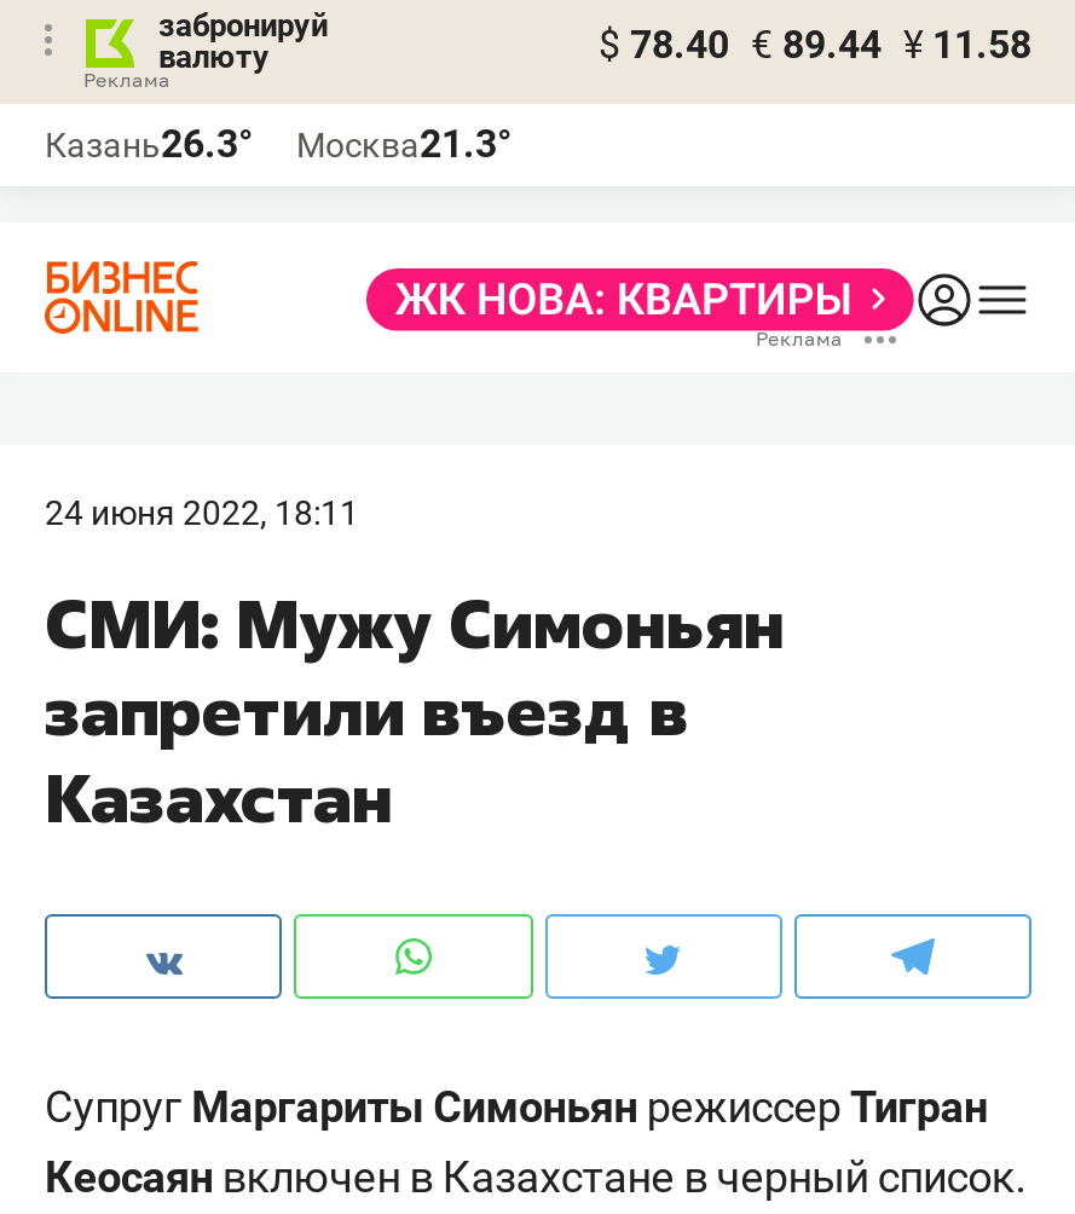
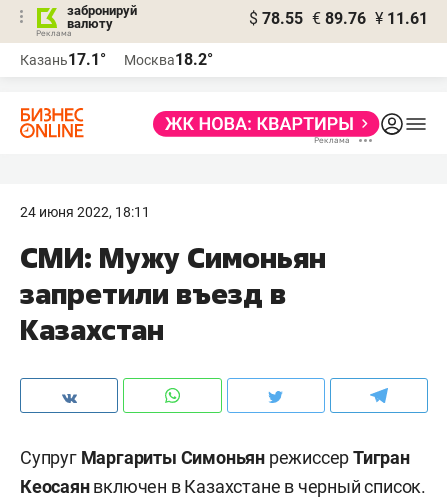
[599,22,1031,68] $ 78.40 € 89.44 ¥ 11.58 -> [249,9,428,28] $ 78.55 € 89.76 ¥ 11.61
[45,121,253,167] Казань26.3° -> [20,50,106,69] Казань17.1°
[296,121,512,167] Москва21.3° -> [124,50,213,69] Москва18.2°

